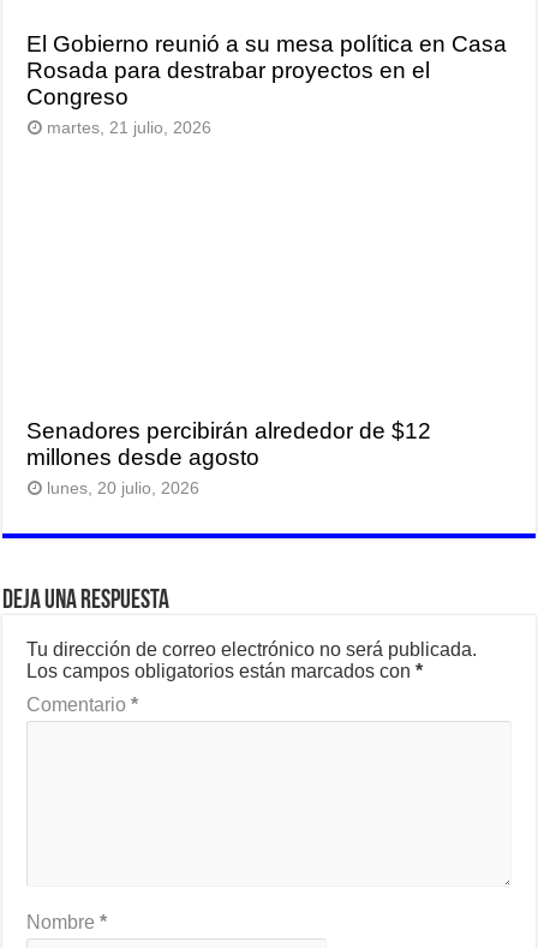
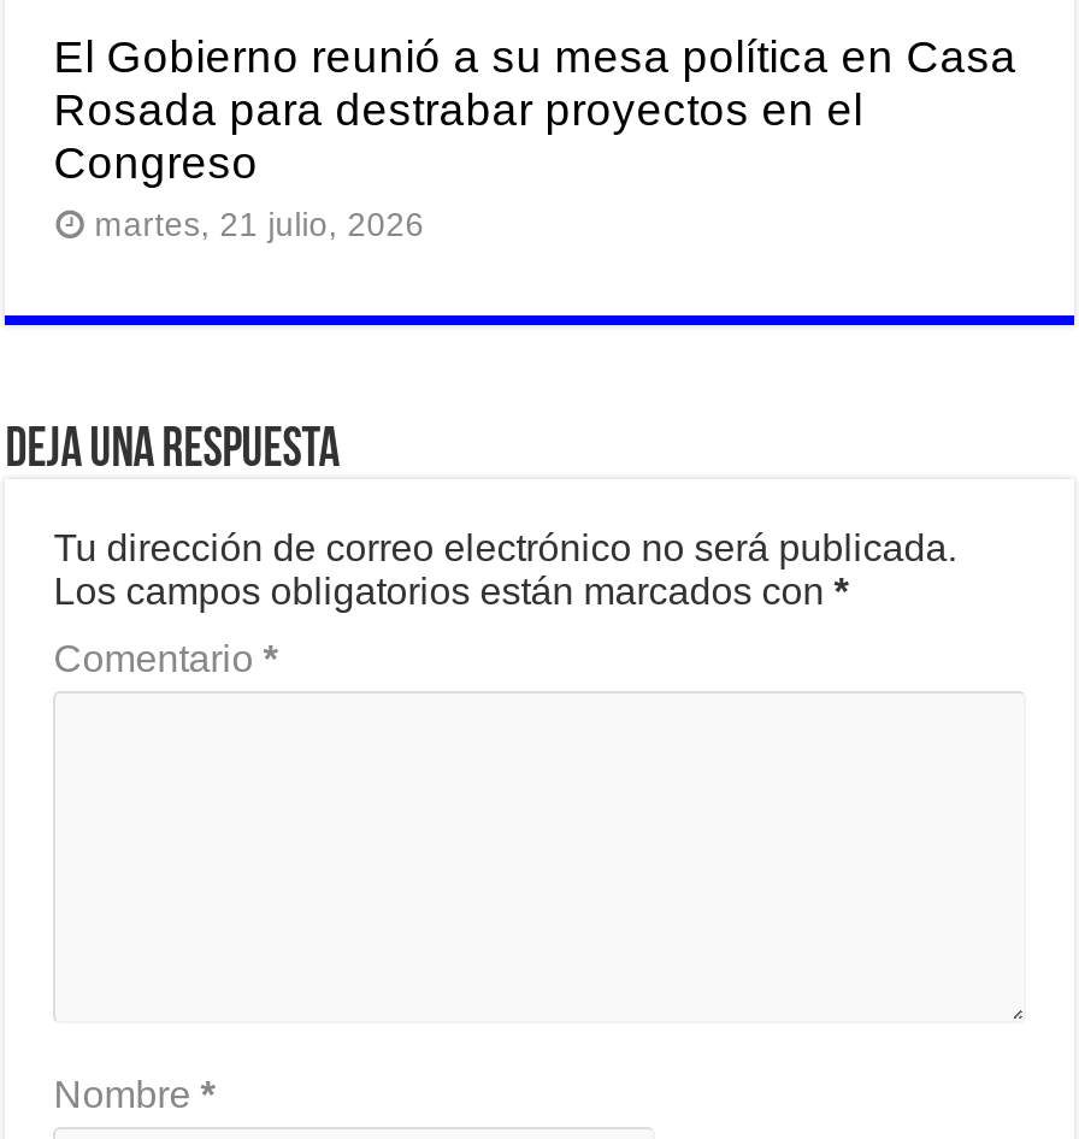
[27,419,431,498] Senadores percibirán alrededor de $12 | millones desde agosto | lunes, 20 julio, 2026 -> none

